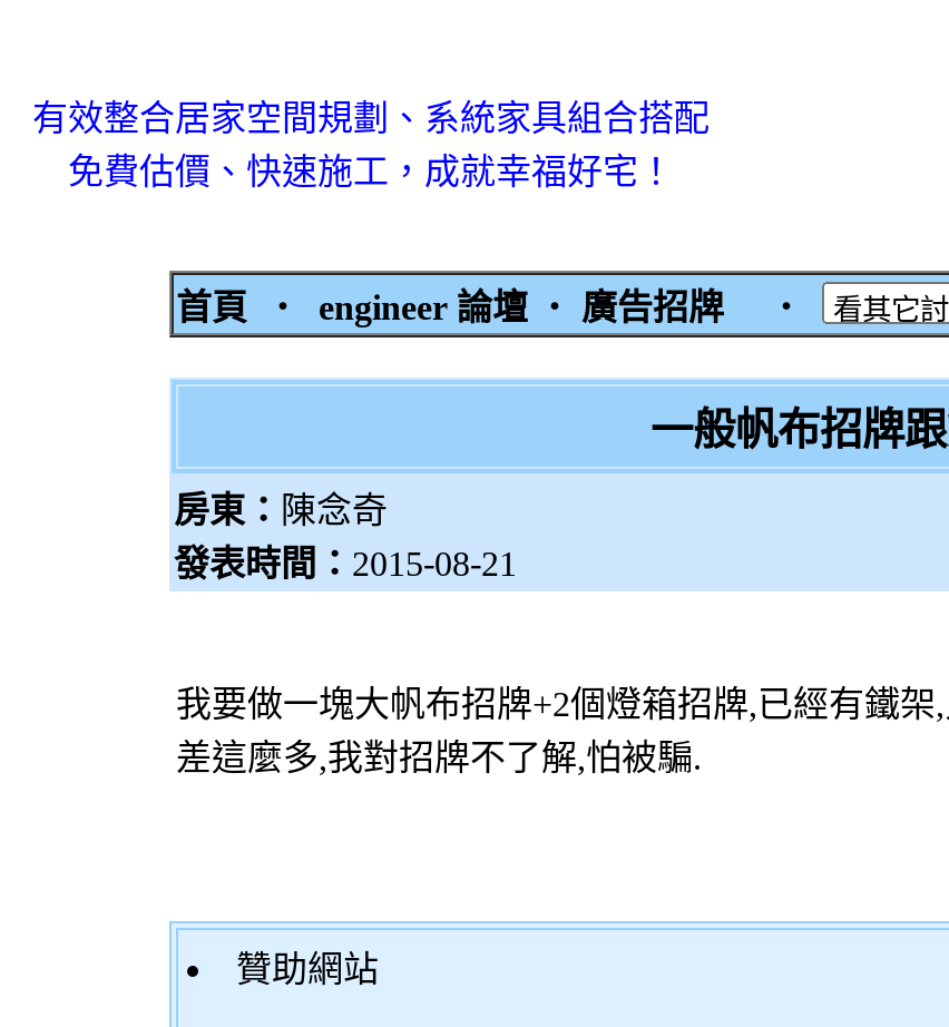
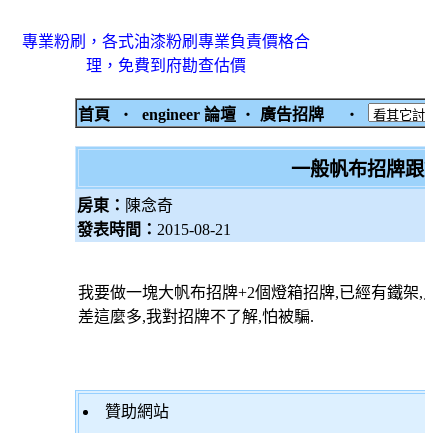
[32,99,710,190] 有效整合居家空間規劃、系統家具組合搭配 | 免費估價、快速施工，成就幸福好宅！ -> [21,33,309,74] 專業粉刷，各式油漆粉刷專業負責價格合 | 理，免費到府勘查估價

